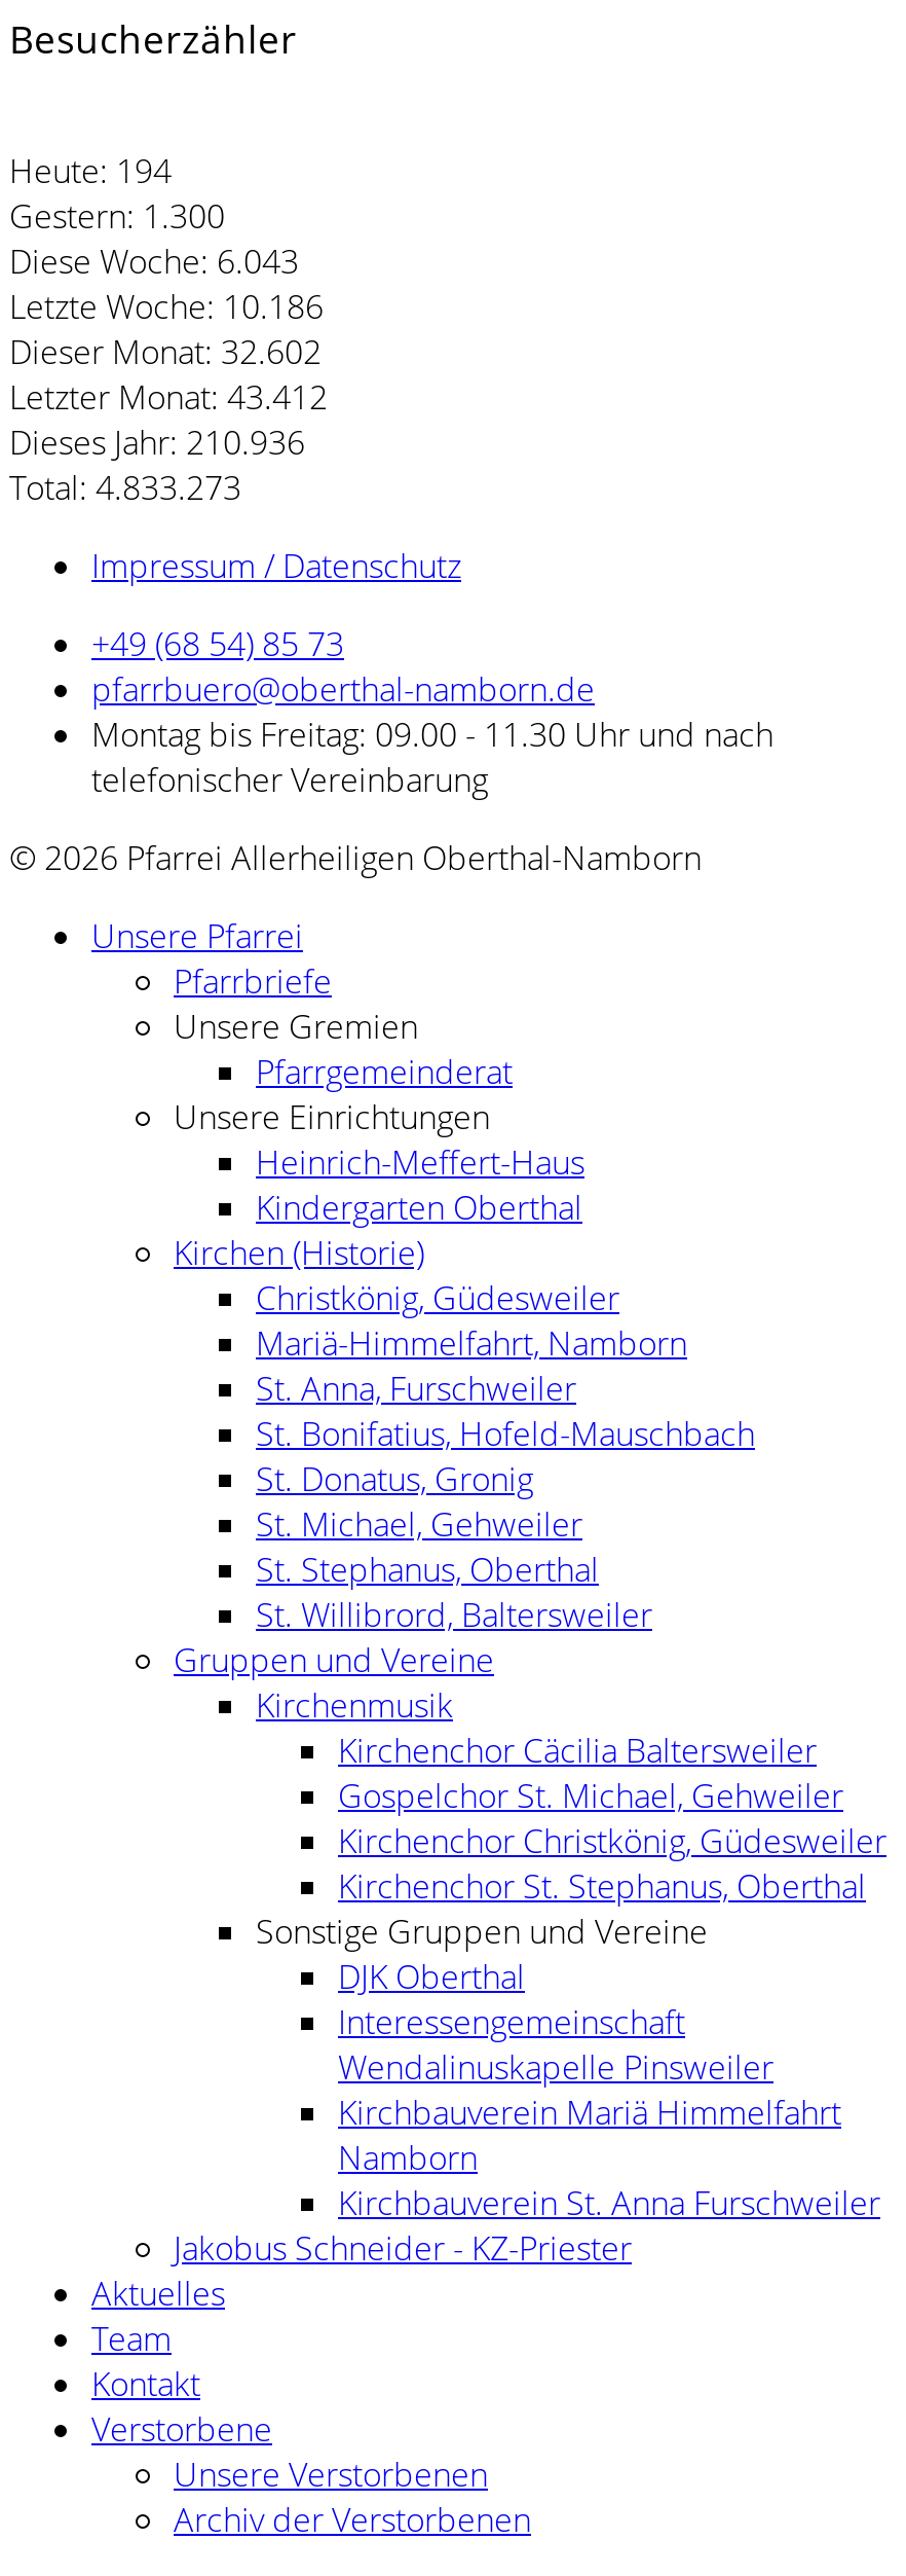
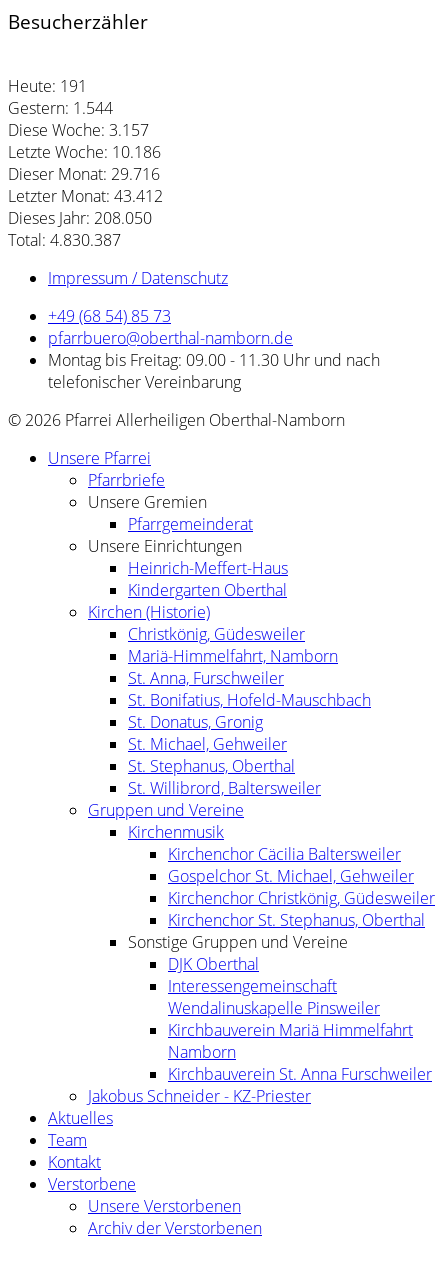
[9,147,172,193] Heute: 194 -> [8,75,87,97] Heute: 191
[9,193,225,238] Gestern: 1.300 -> [8,97,113,119] Gestern: 1.544
[9,238,299,283] Diese Woche: 6.043 -> [8,119,149,141] Diese Woche: 3.157
[9,328,322,374] Dieser Monat: 32.602 -> [8,163,160,185] Dieser Monat: 29.716
[9,419,305,464] Dieses Jahr: 210.936 -> [8,207,152,229] Dieses Jahr: 208.050
[9,464,241,509] Total: 4.833.273 -> [8,229,121,251] Total: 4.830.387

